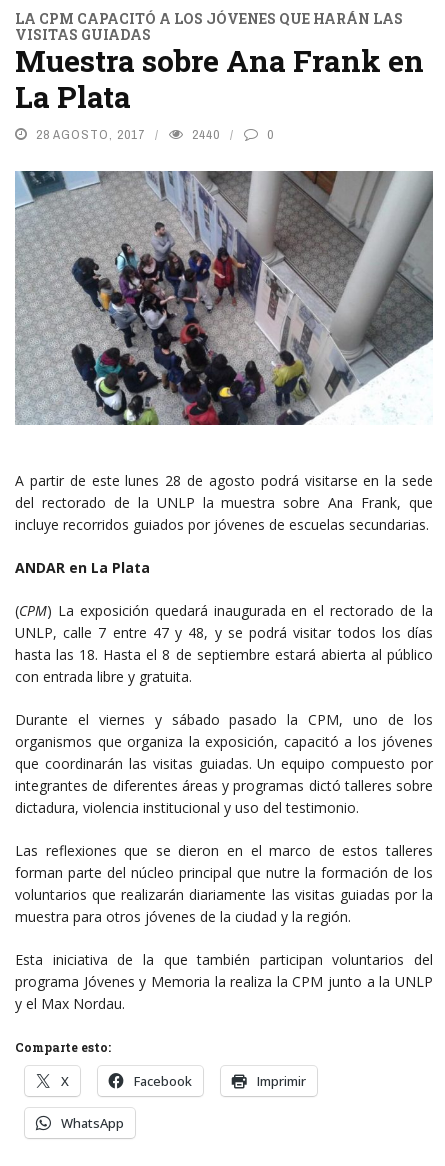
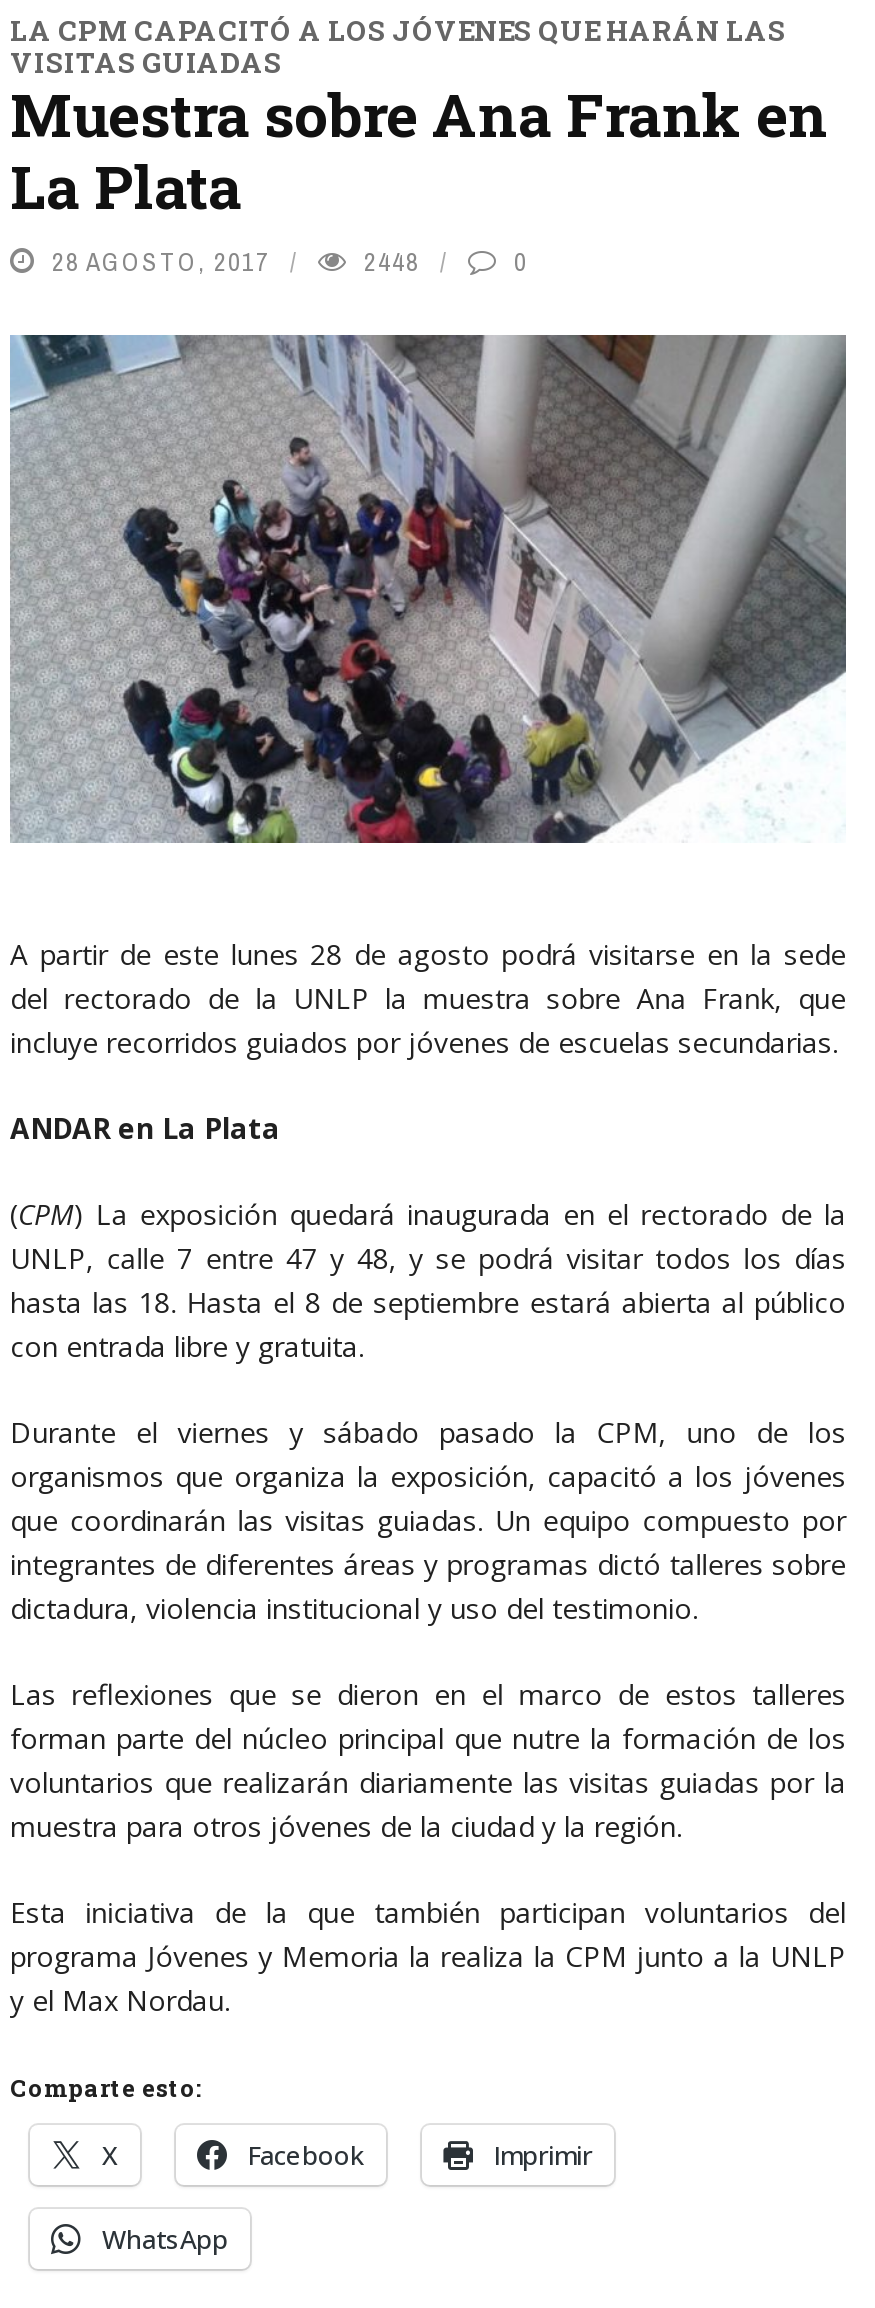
[192,126,220,143] 2440 -> [364,246,420,280] 2448

